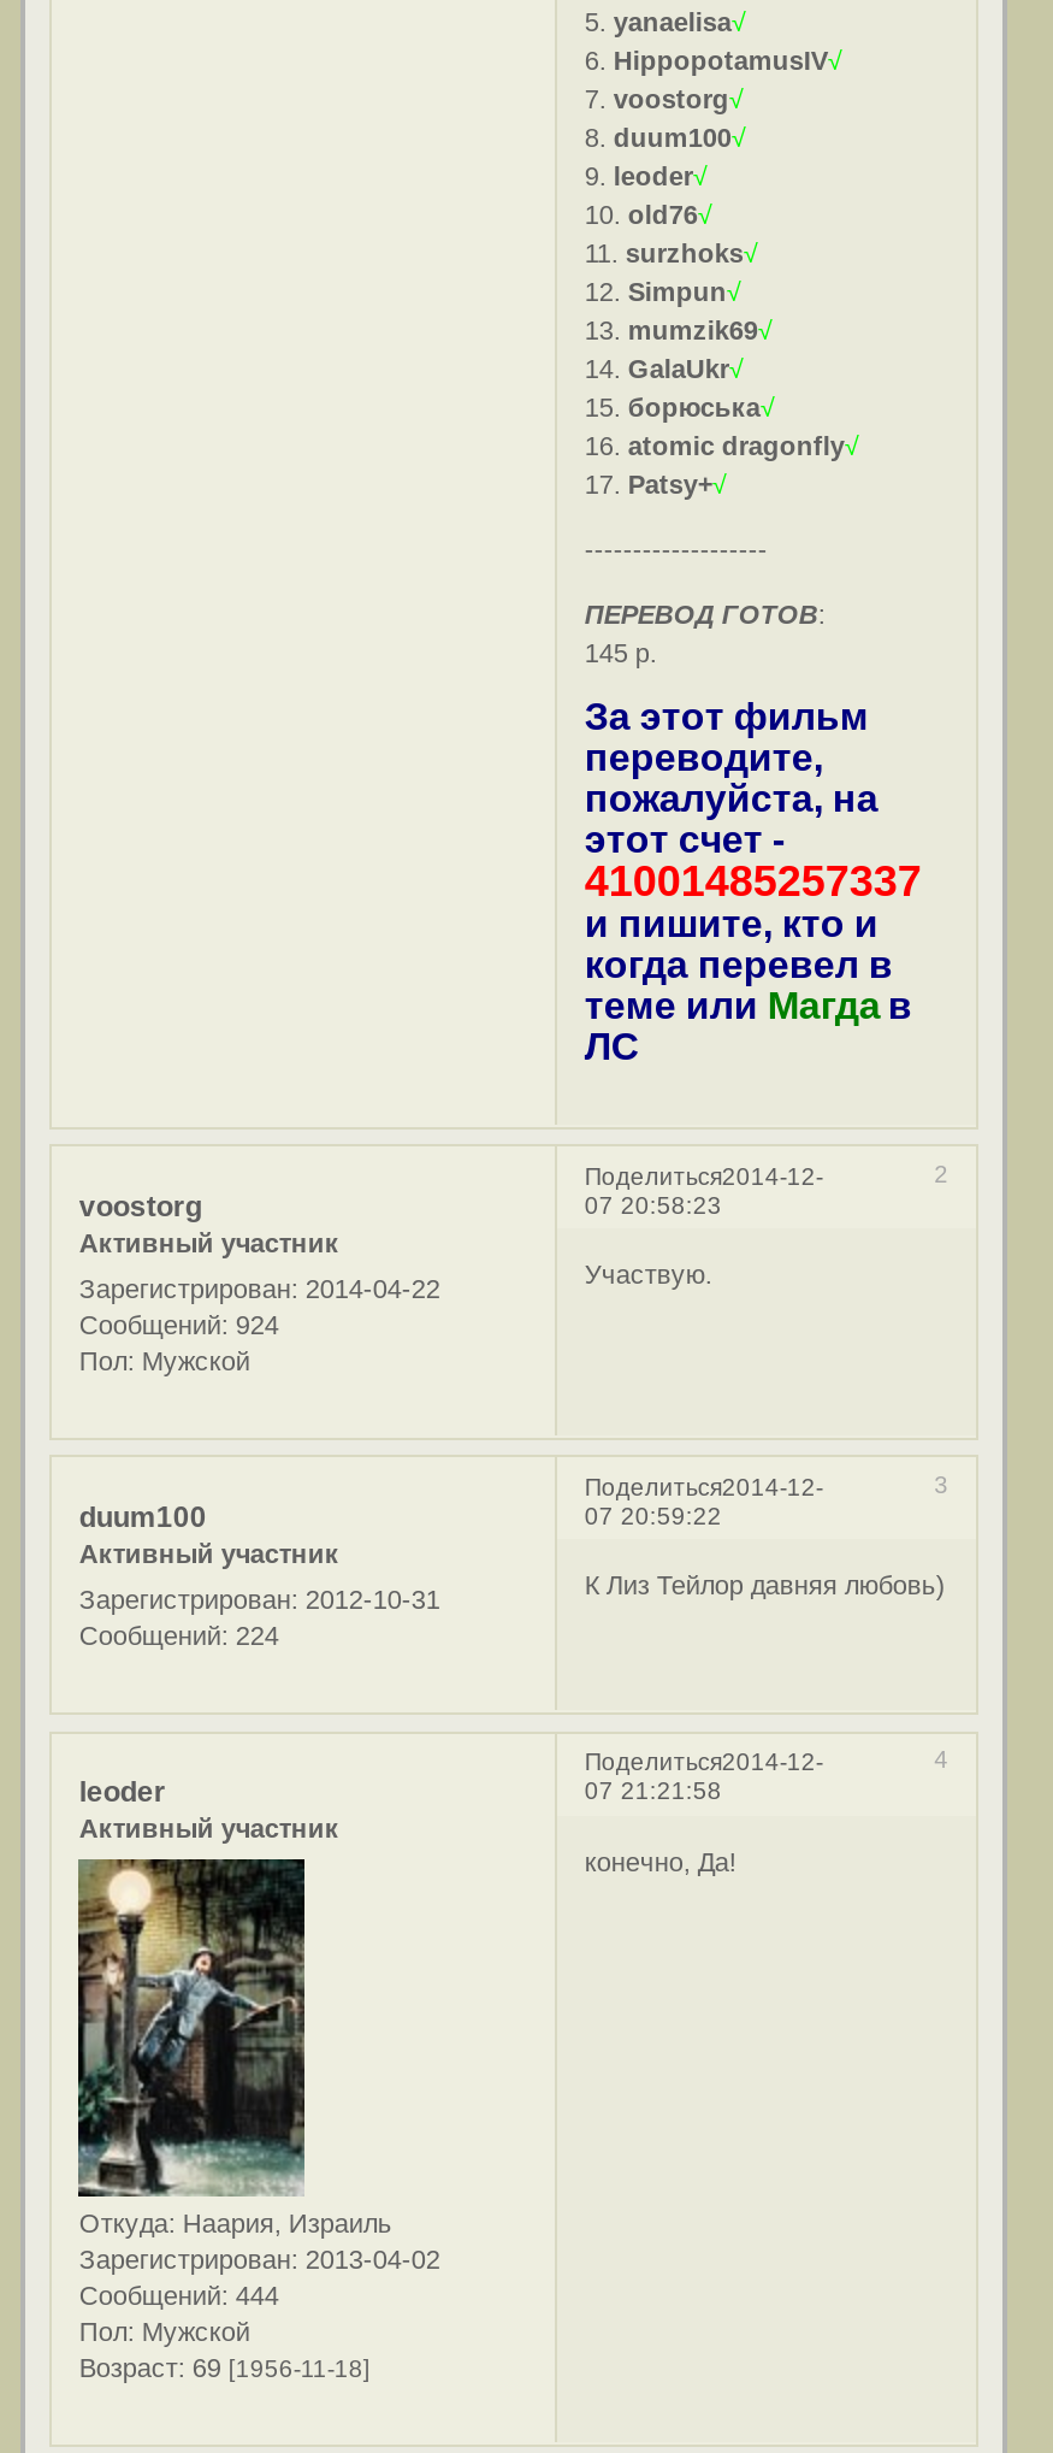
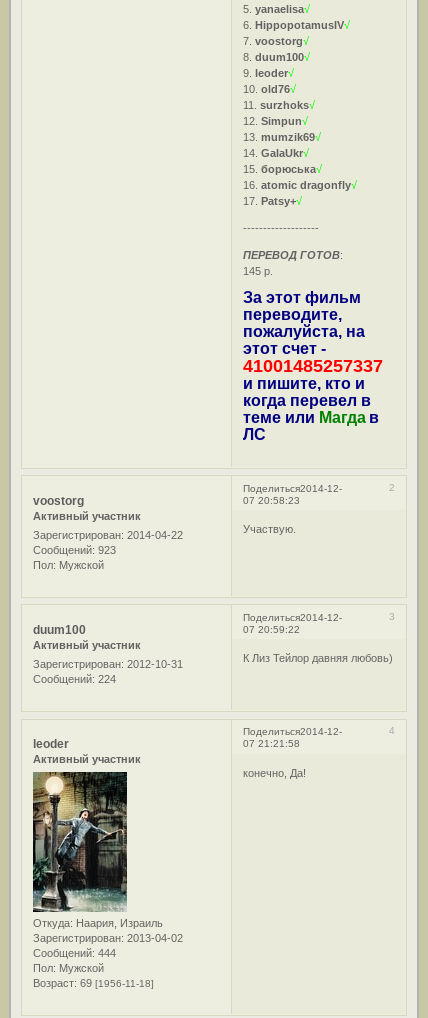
[79,1310,279,1339] Сообщений: 924 -> [33,544,116,556] Сообщений: 923

